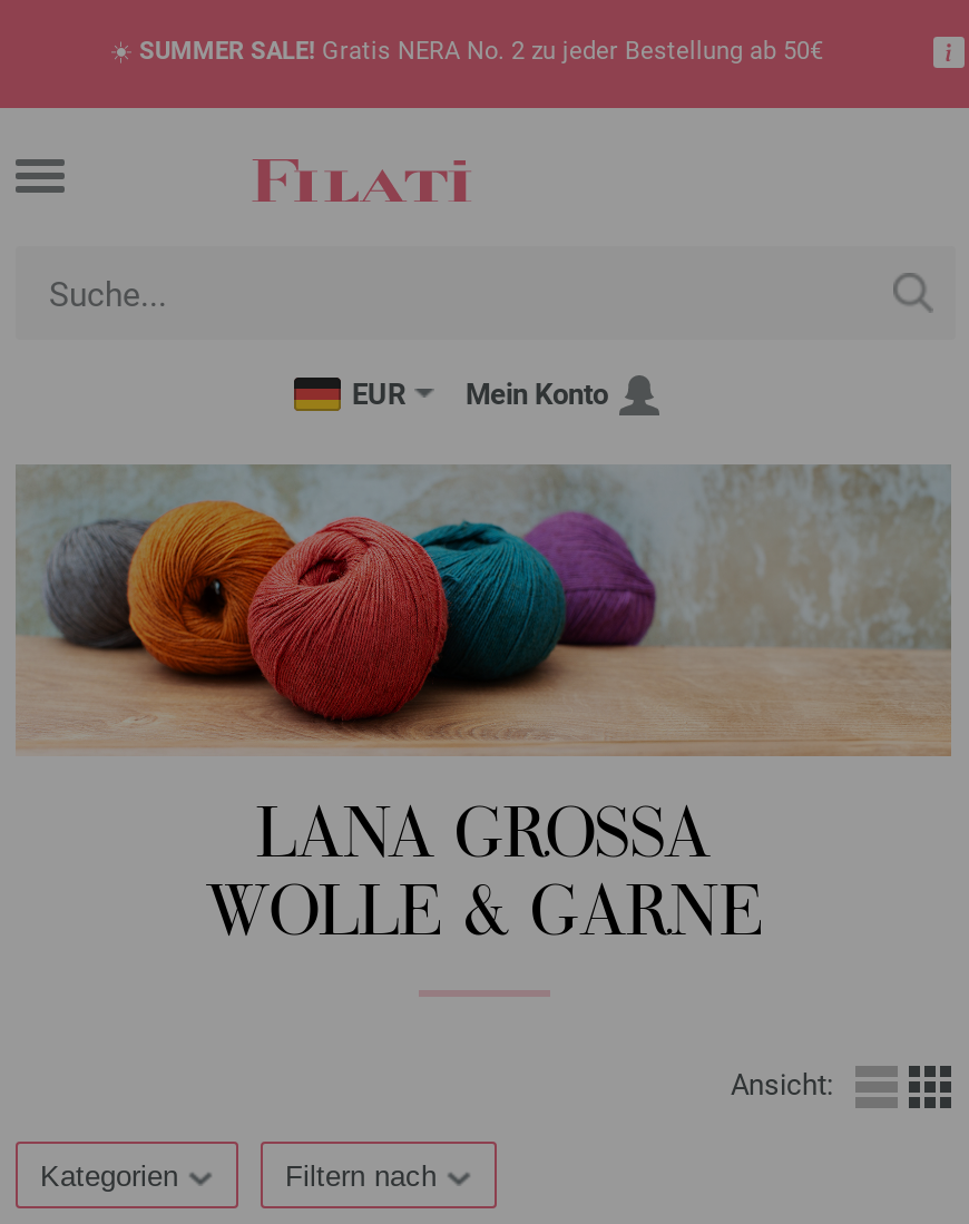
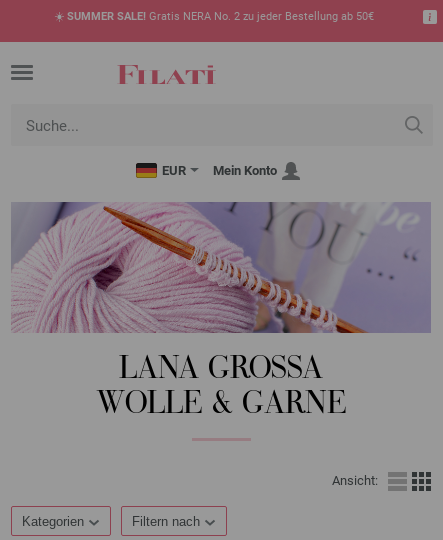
[16,464,951,756] [image] -> [12,201,431,334] [image]

